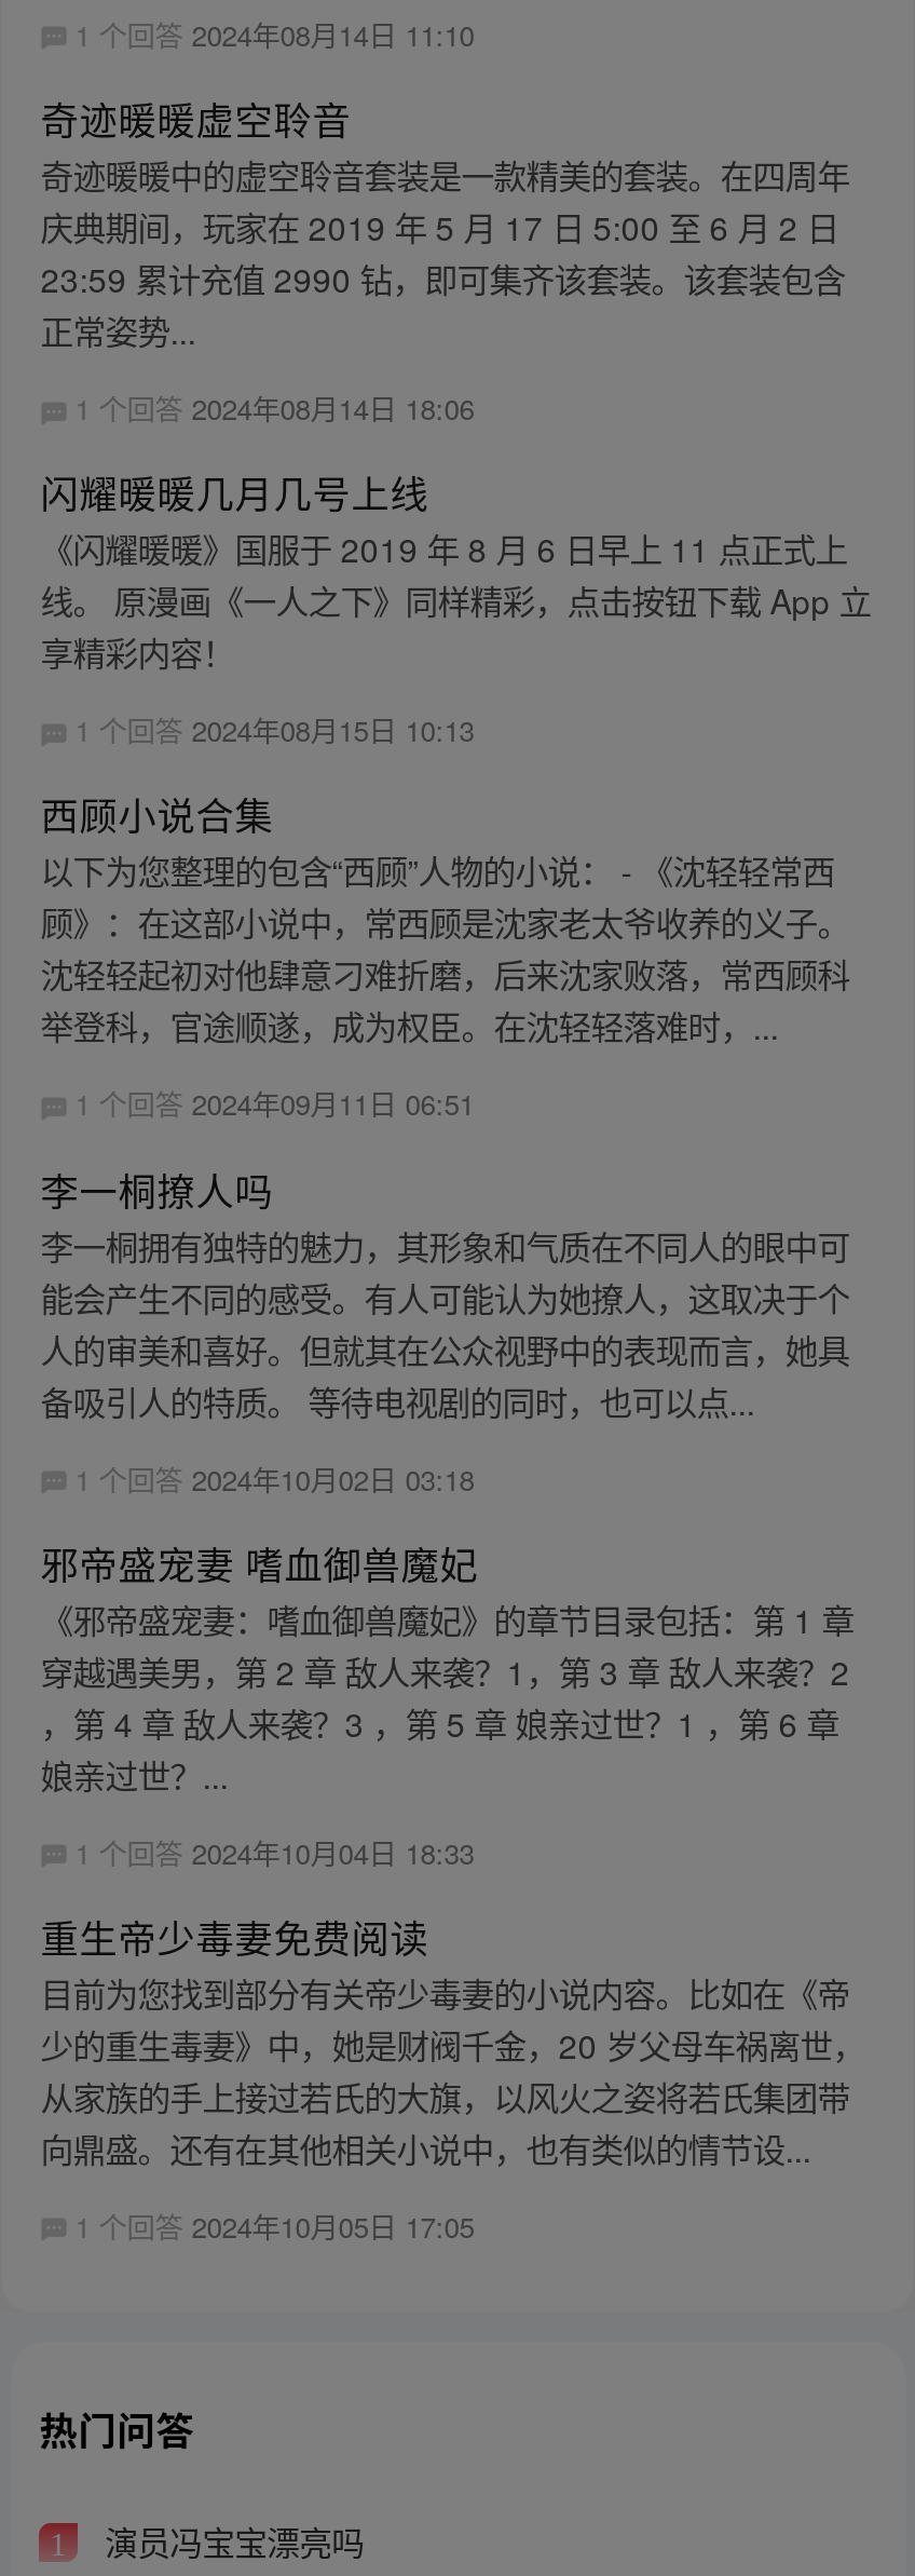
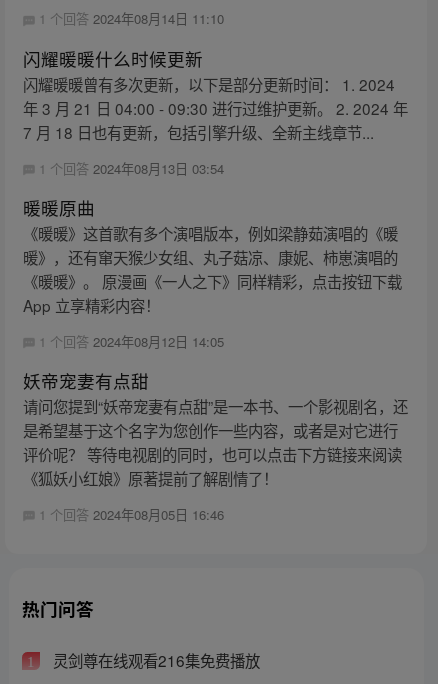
[41,92,871,2247] 奇迹暖暖虚空聆音 | 奇迹暖暖中的虚空聆音套装是一款精美的套装。在四周年 | 庆典期间，玩家在 2019 年 5 月 17 日 5:00 至 6 月 2 日 | 23:59 累计充值 2990 钻，即可集齐该套装。该套装包含 | 正常姿势... | 1 个回答2024年08月14日 18:06 | 闪耀暖暖几月几号上线 | 《闪耀暖暖》国服于 2019 年 8 月 6 日早上 11 点正式上 | 线。 原漫画《一人之下》同样精彩，点击按钮下载 App 立 | 享精彩内容！ | 1 个回答2024年08月15日 10:13 | 西顾小说合集 | 以下为您整理的包含“西顾”人物的小说： - 《沈轻轻常西 | 顾》：在这部小说中，常西顾是沈家老太爷收养的义子。 | 沈轻轻起初对他肆意刁难折磨，后来沈家败落，常西顾科 | 举登科，官途顺遂，成为权臣。在沈轻轻落难时，... | 1 个回答2024年09月11日 06:51 | 李一桐撩人吗 | 李一桐拥有独特的魅力，其形象和气质在不同人的眼中可 | 能会产生不同的感受。有人可能认为她撩人，这取决于个 | 人的审美和喜好。但就其在公众视野中的表现而言，她具 | 备吸引人的特质。 等待电视剧的同时，也可以点... | 1 个回答2024年10月02日 03:18 | 邪帝盛宠妻 嗜血御兽魔妃 | 《邪帝盛宠妻：嗜血御兽魔妃》的章节目录包括：第 1 章 | 穿越遇美男，第 2 章 敌人来袭？1，第 3 章 敌人来袭？2 | ，第 4 章 敌人来袭？3 ，第 5 章 娘亲过世？1 ，第 6 章 | 娘亲过世？... | 1 个回答2024年10月04日 18:33 | 重生帝少毒妻免费阅读 | 目前为您找到部分有关帝少毒妻的小说内容。比如在《帝 | 少的重生毒妻》中，她是财阀千金，20 岁父母车祸离世， | 从家族的手上接过若氏的大旗，以风火之姿将若氏集团带 | 向鼎盛。还有在其他相关小说中，也有类似的情节设... | 1 个回答2024年10月05日 17:05 -> [23,45,408,524] 闪耀暖暖什么时候更新 | 闪耀暖暖曾有多次更新，以下是部分更新时间： 1. 2024 | 年 3 月 21 日 04:00 - 09:30 进行过维护更新。 2. 2024 年 | 7 月 18 日也有更新，包括引擎升级、全新主线章节... | 1 个回答2024年08月13日 03:54 | 暖暖原曲 | 《暖暖》这首歌有多个演唱版本，例如梁静茹演唱的《暖 | 暖》，还有窜天猴少女组、丸子菇凉、康妮、柿崽演唱的 | 《暖暖》。 原漫画《一人之下》同样精彩，点击按钮下载 | App 立享精彩内容！ | 1 个回答2024年08月12日 14:05 | 妖帝宠妻有点甜 | 请问您提到“妖帝宠妻有点甜”是一本书、一个影视剧名，还 | 是希望基于这个名字为您创作一些内容，或者是对它进行 | 评价呢？ 等待电视剧的同时，也可以点击下方链接来阅读 | 《狐妖小红娘》原著提前了解剧情了！ | 1 个回答2024年08月05日 16:46
[96,2518,364,2565] 演员冯宝宝漂亮吗 -> [49,649,260,671] 灵剑尊在线观看216集免费播放

